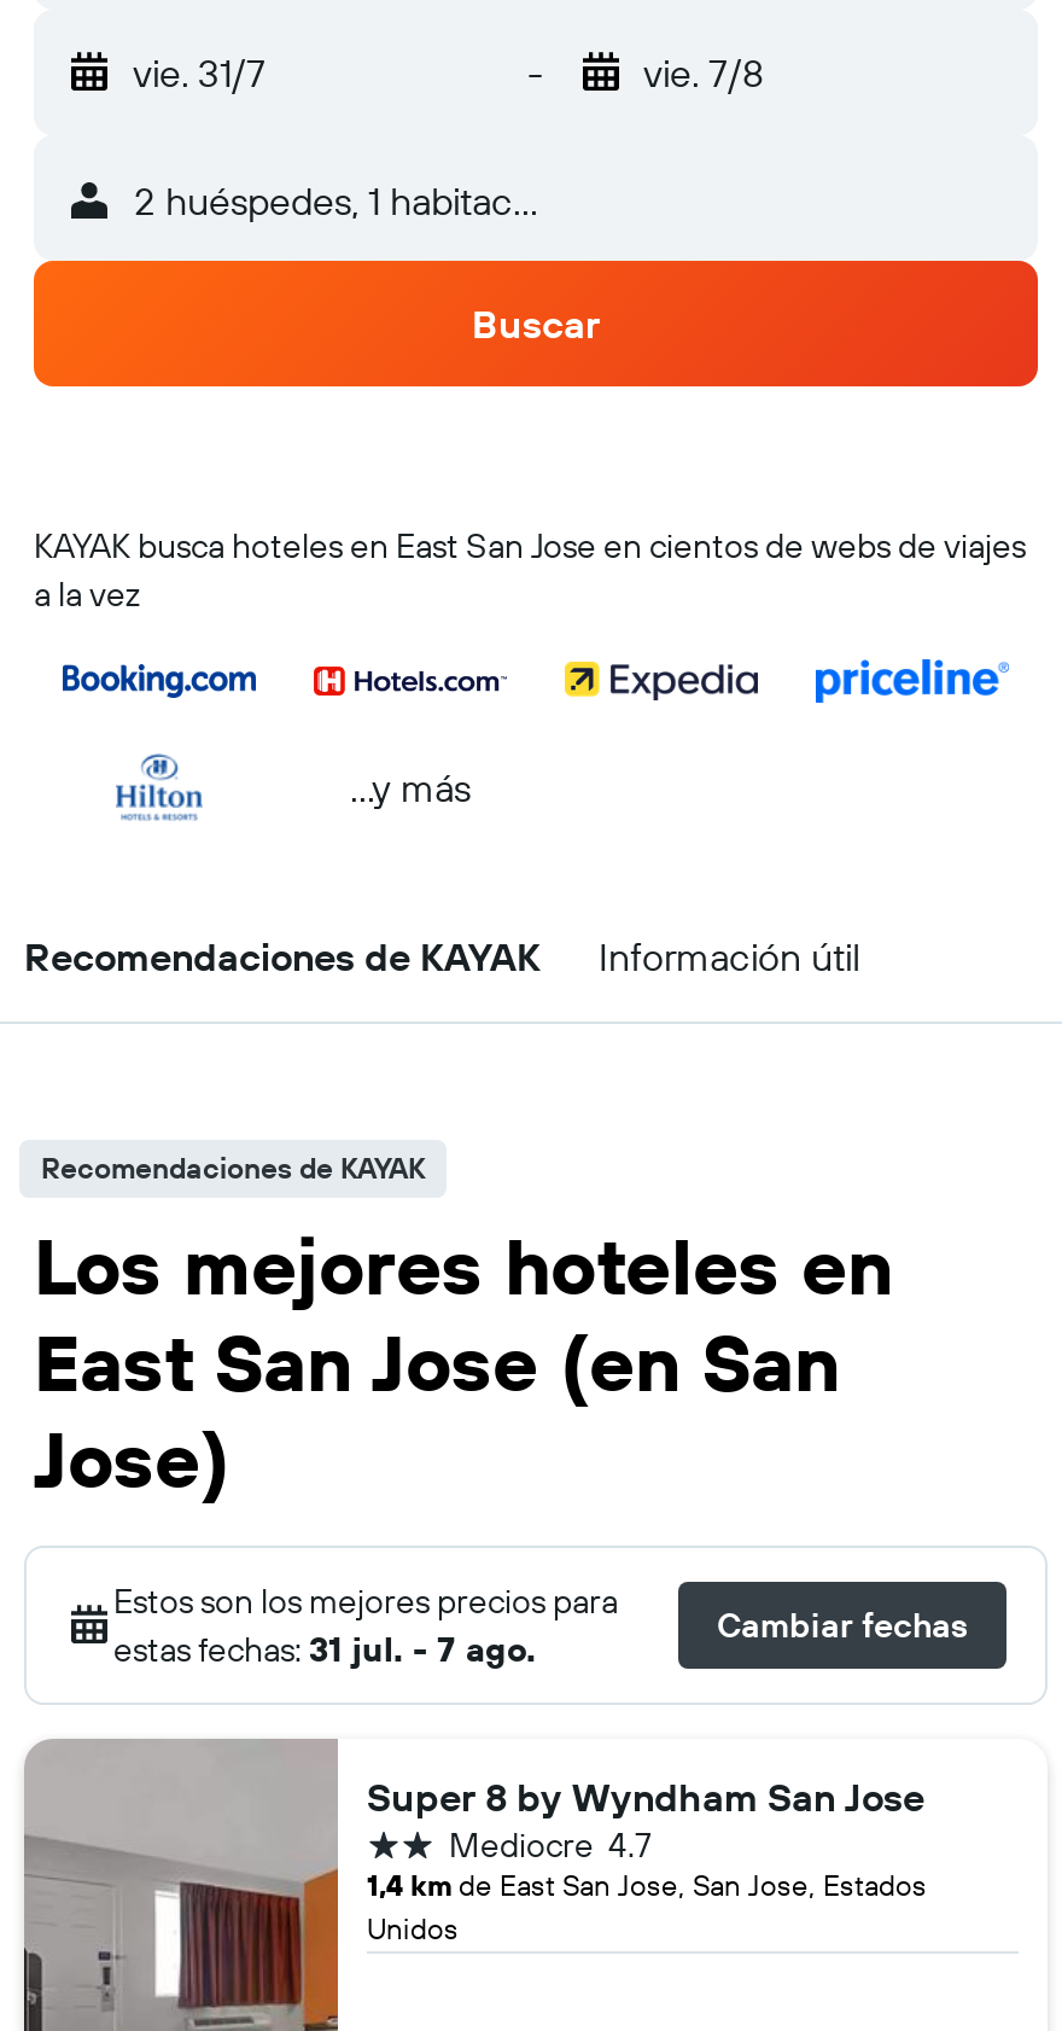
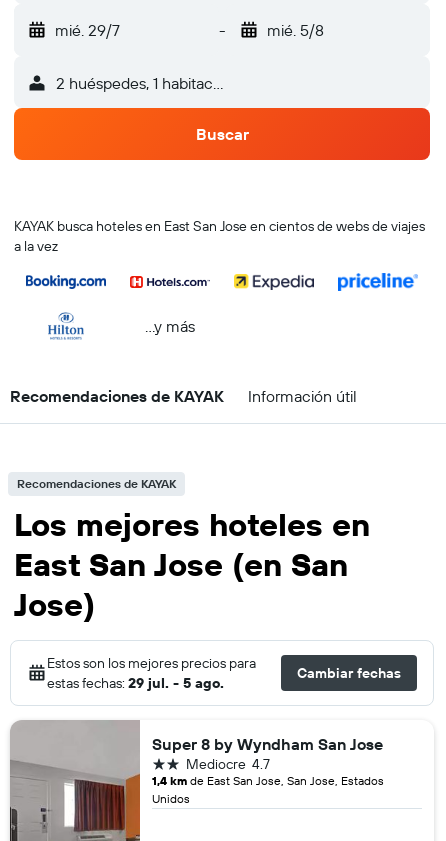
[133,48,265,97] vie. 31/7 -> [55,20,120,40] mié. 29/7
[643,48,764,97] vie. 7/8 -> [266,20,323,40] mié. 5/8
[113,1628,536,1671] estas fechas: 31 jul. - 7 ago. -> [47,674,224,692] estas fechas: 29 jul. - 5 ago.

